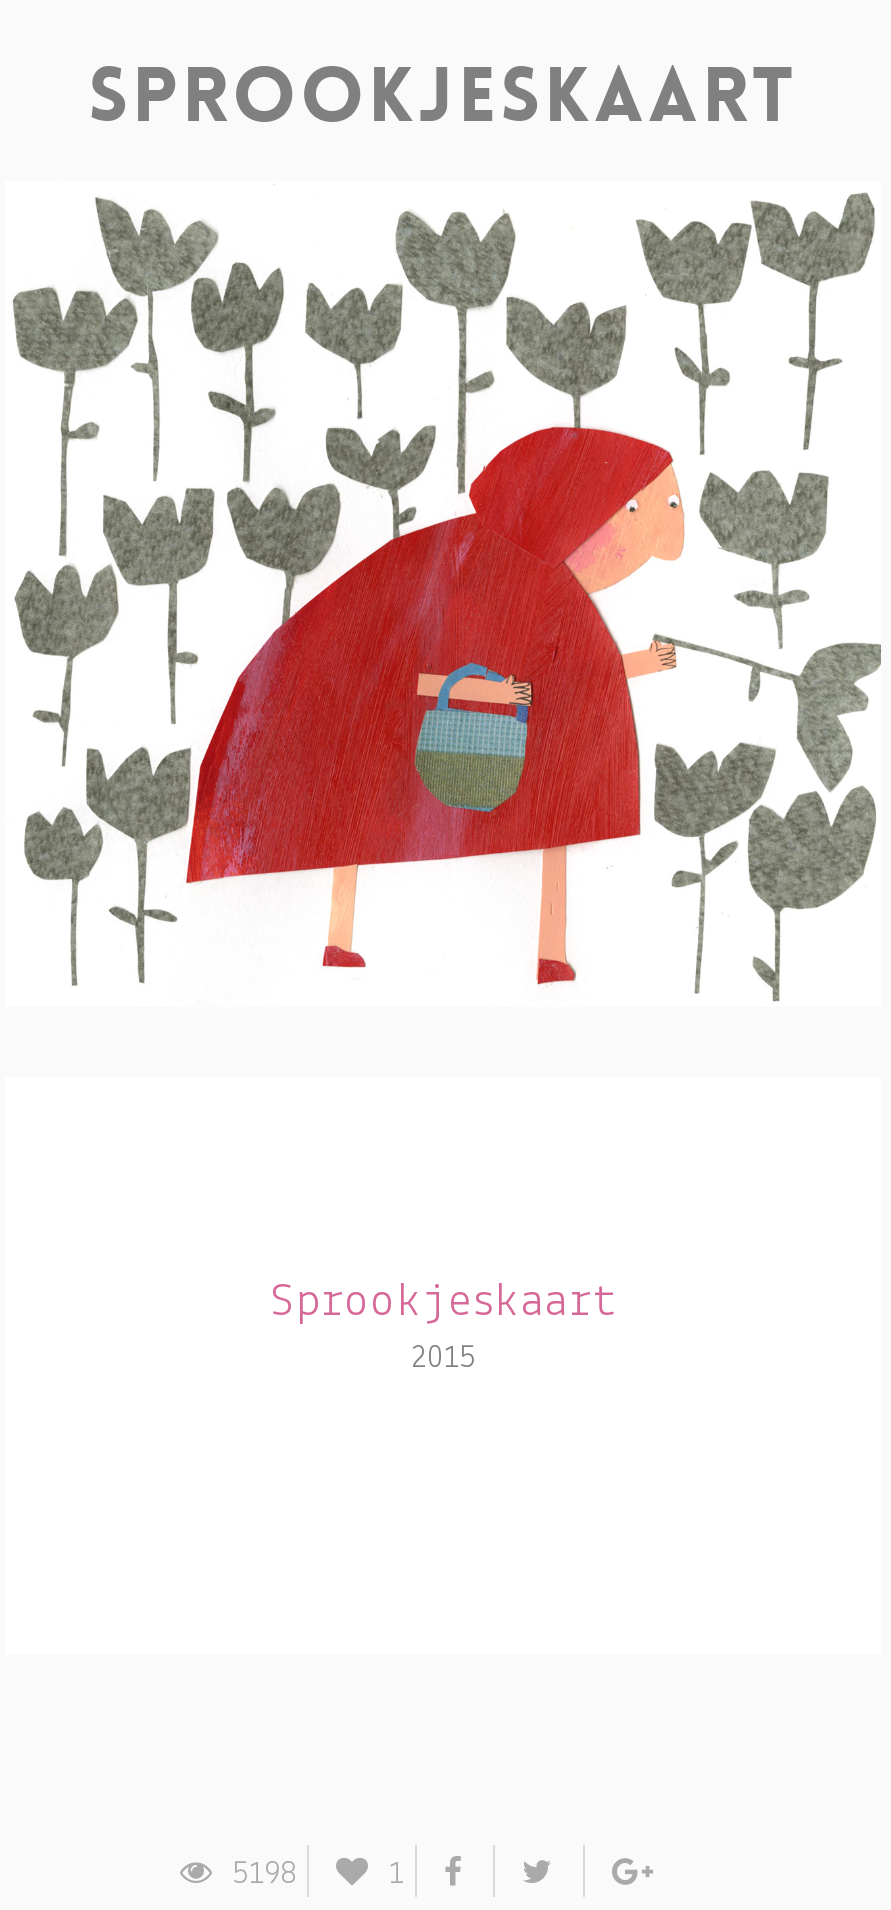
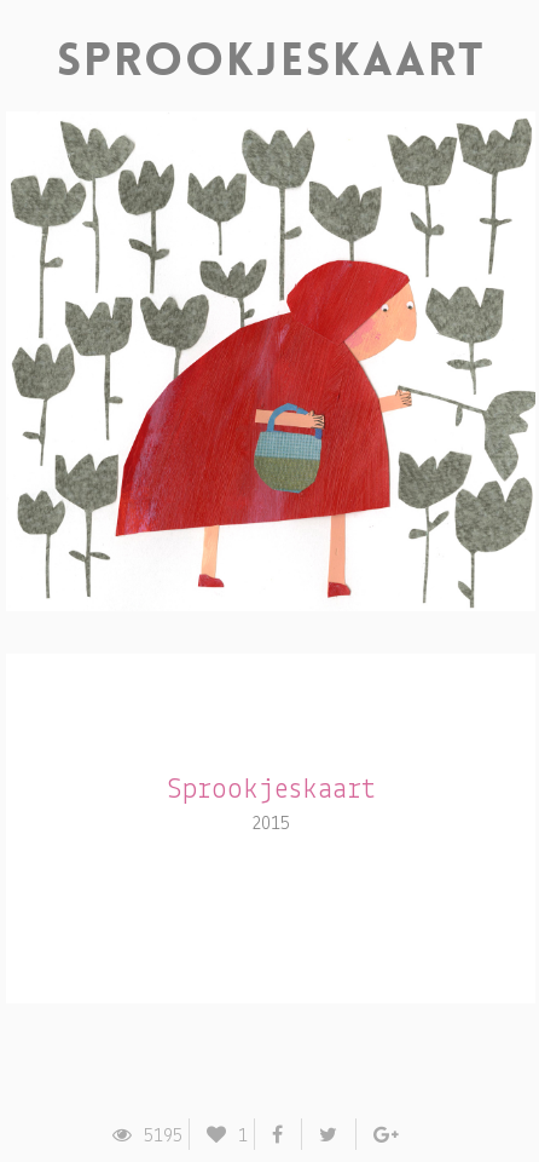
[232,1858,296,1890] 5198 -> [143,1126,182,1146] 5195

